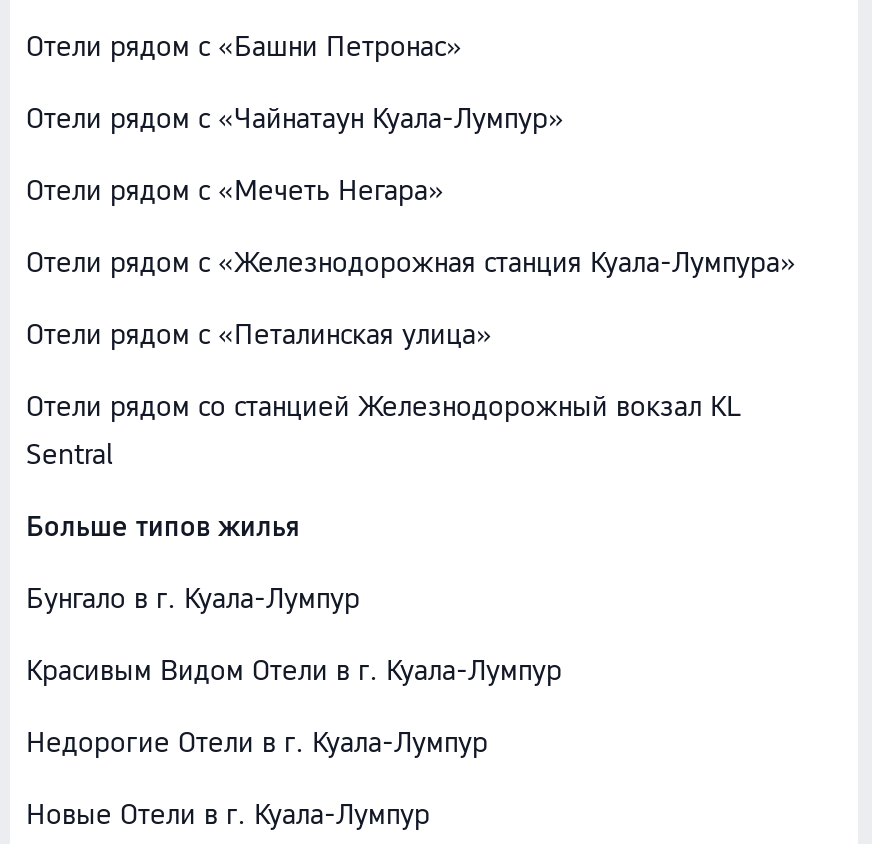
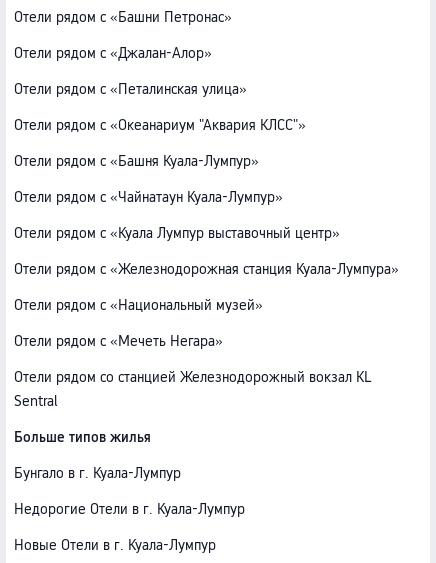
none -> [14,45,212,61] Отели рядом с «Джалан-Алор»
moved [26,103,564,135] -> [14,189,283,205]: Отели рядом с «Чайнатаун Куала-Лумпур»
moved [26,175,444,207] -> [14,333,223,349]: Отели рядом с «Мечеть Негара»
moved [26,247,796,279] -> [14,261,399,277]: Отели рядом с «Железнодорожная станция Куала-Лумпура»
moved [26,319,492,351] -> [14,81,247,97]: Отели рядом с «Петалинская улица»
none -> [14,117,340,313] Отели рядом с «Океанариум "Аквария КЛСС"» | Отели рядом с «Башня Куала-Лумпур» | Отели рядом с «Куала Лумпур выставочный центр» | Отели рядом с «Национальный музей»
moved [26,391,742,615] -> [14,369,372,481]: Отели рядом со станцией Железнодорожный вокзал KL | Sentral | Больше типов жилья | Бунгало в г. Куала-Лумпур
[26,655,562,687] Красивым Видом Отели в г. Куала-Лумпур -> none

